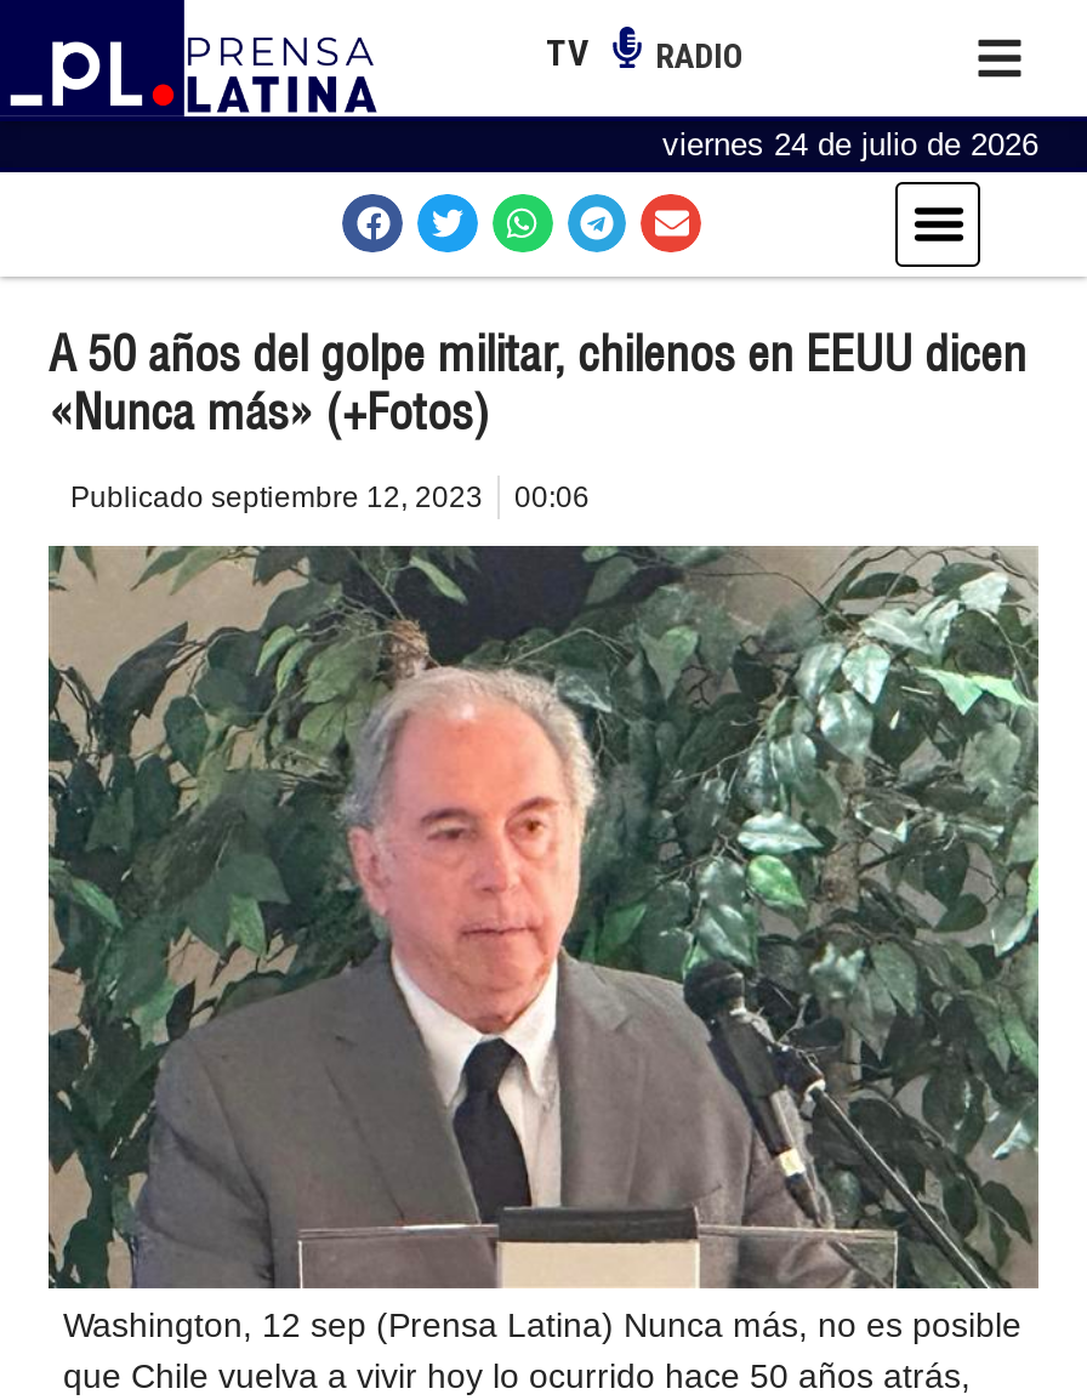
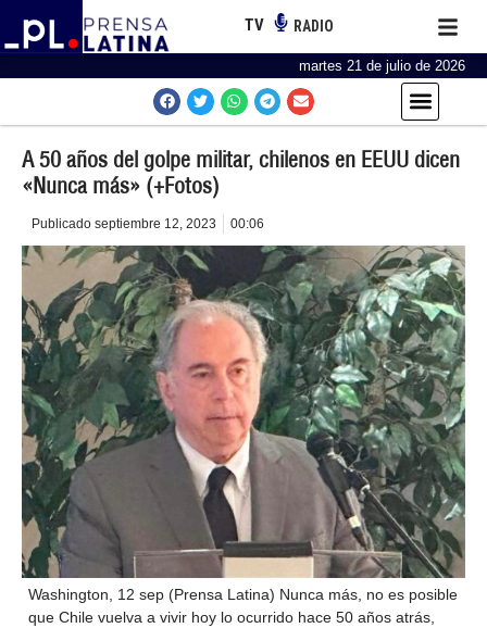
[662,125,1038,161] viernes 24 de julio de 2026 -> [299,57,465,74] martes 21 de julio de 2026

